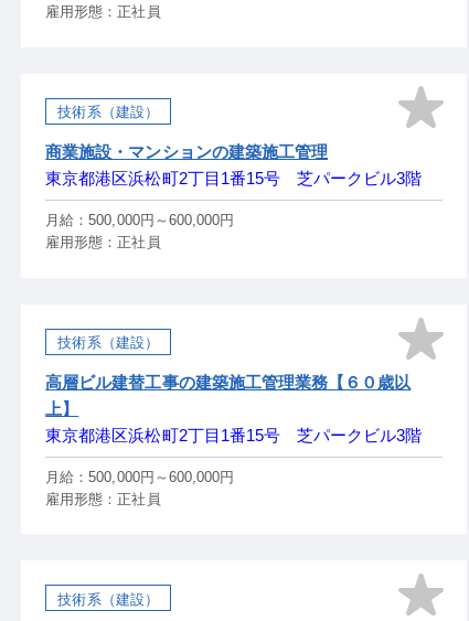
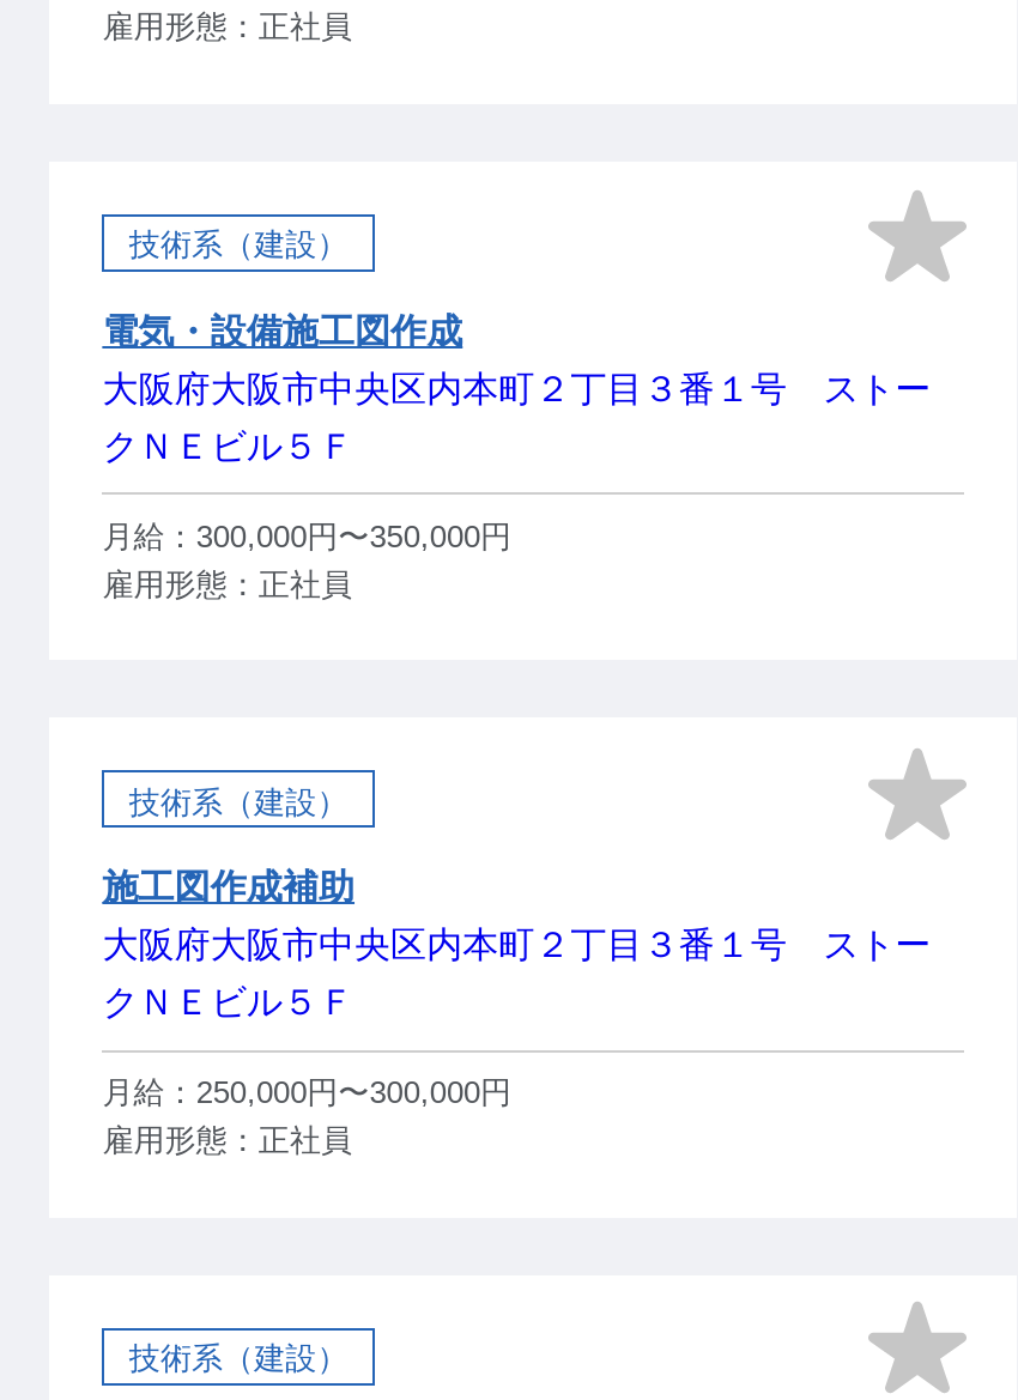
[45,142,422,188] 商業施設・マンションの建築施工管理 | 東京都港区浜松町2丁目1番15号 芝パークビル3階 -> [102,309,931,465] 電気・設備施工図作成 | 大阪府大阪市中央区内本町２丁目３番１号 ストー | クＮＥビル５Ｆ
[45,212,234,228] 月給：500,000円～600,000円 -> [102,517,512,553] 月給：300,000円〜350,000円
[45,372,422,444] 高層ビル建替工事の建築施工管理業務【６０歳以 | 上】 | 東京都港区浜松町2丁目1番15号 芝パークビル3階 -> [102,866,931,1022] 施工図作成補助 | 大阪府大阪市中央区内本町２丁目３番１号 ストー | クＮＥビル５Ｆ
[45,468,234,485] 月給：500,000円～600,000円 -> [102,1074,512,1110] 月給：250,000円〜300,000円

